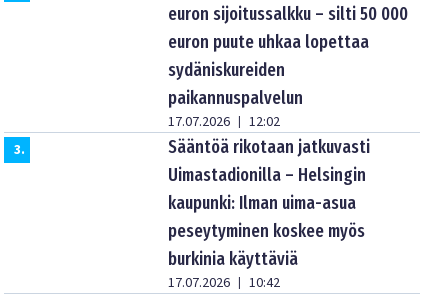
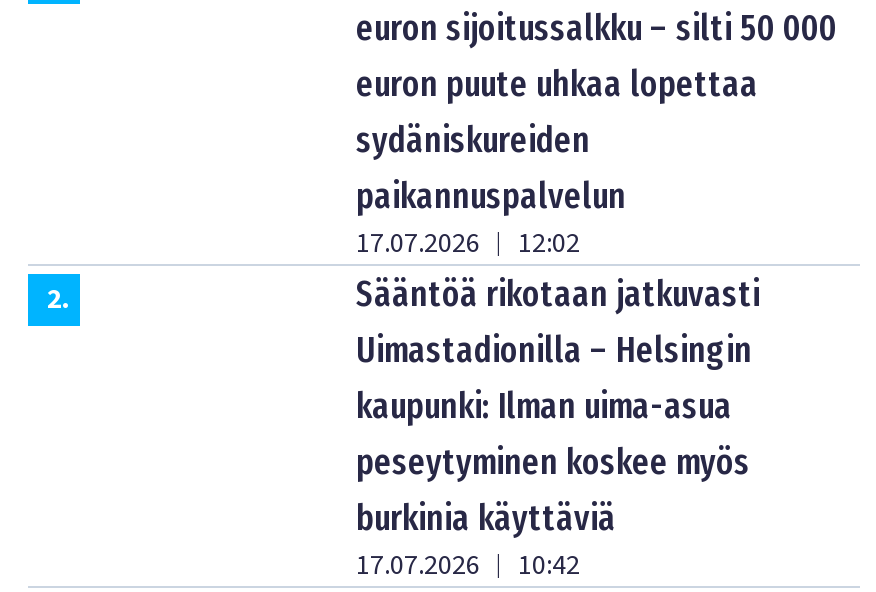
[13,140,24,160] 3. -> [47,280,69,320] 2.

